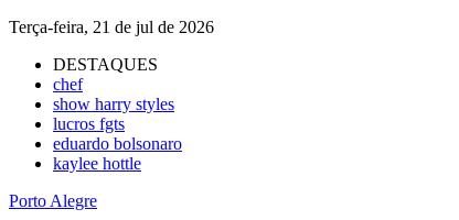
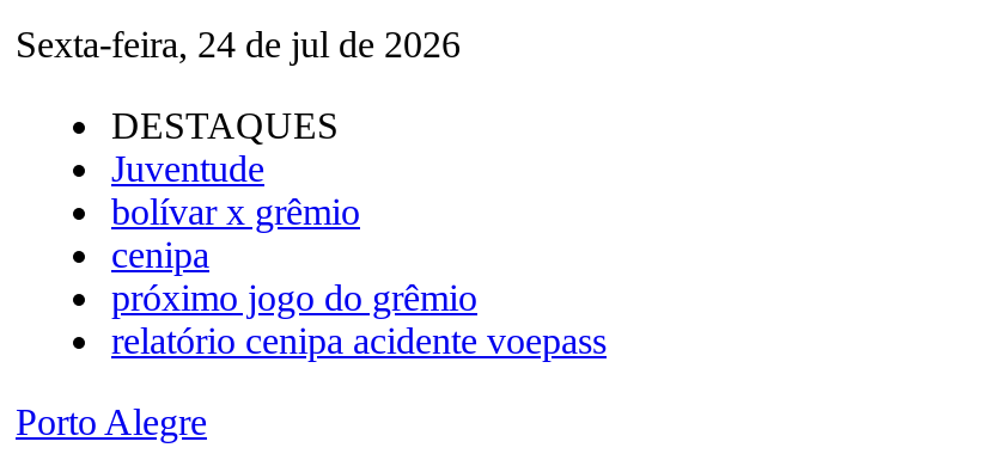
[9,18,214,36] Terça-feira, 21 de jul de 2026 -> [16,24,461,65] Sexta-feira, 24 de jul de 2026
[53,75,182,173] chef | show harry styles | lucros fgts | eduardo bolsonaro | kaylee hottle -> [111,148,607,361] Juventude | bolívar x grêmio | cenipa | próximo jogo do grêmio | relatório cenipa acidente voepass

